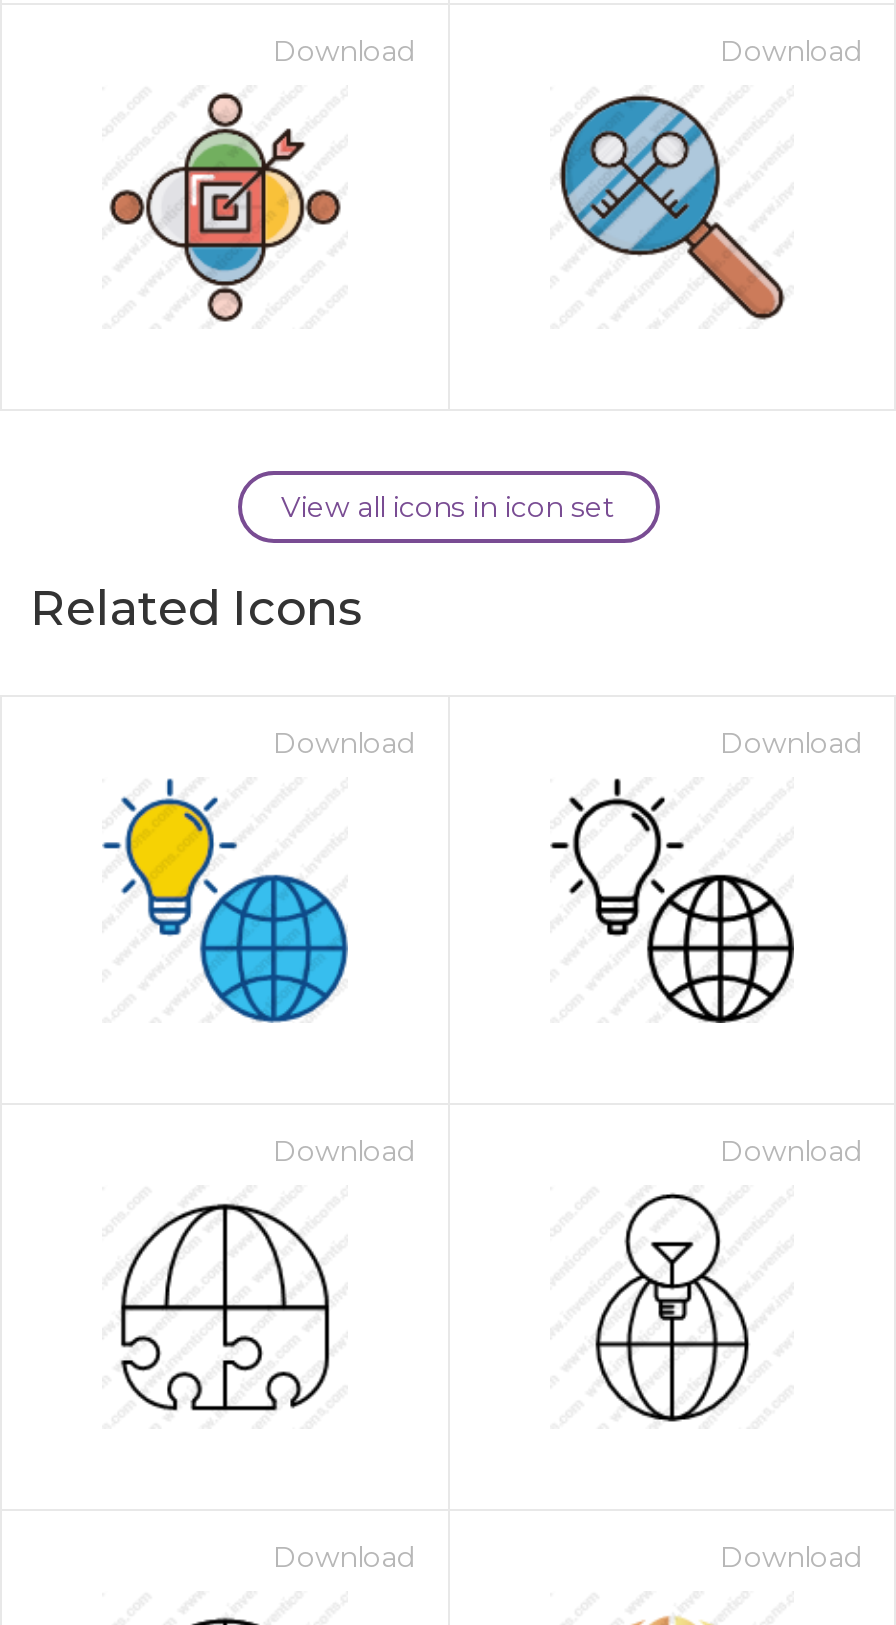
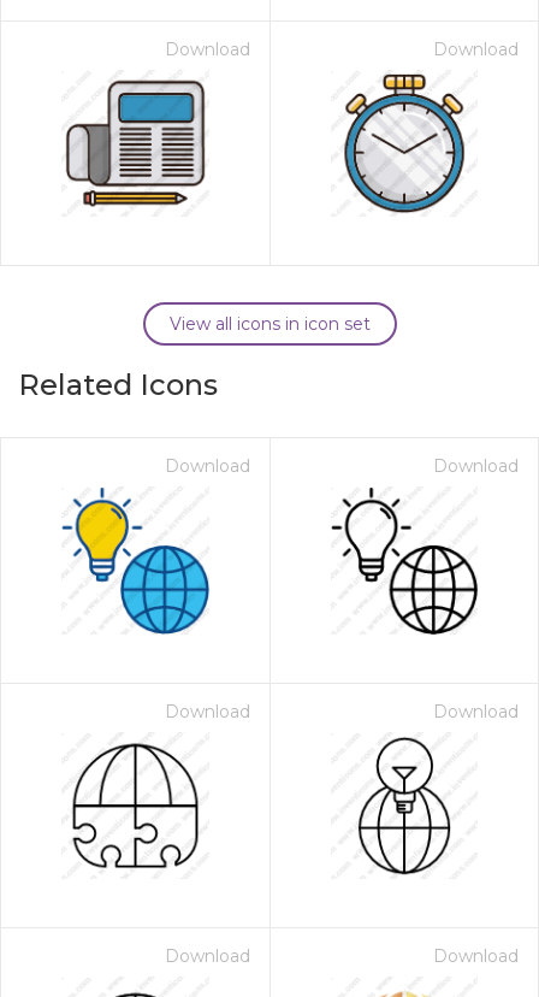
[110,91,340,323] [image] -> [65,75,206,212] [image]
[558,93,786,323] [image] -> [337,73,472,214] [image]

